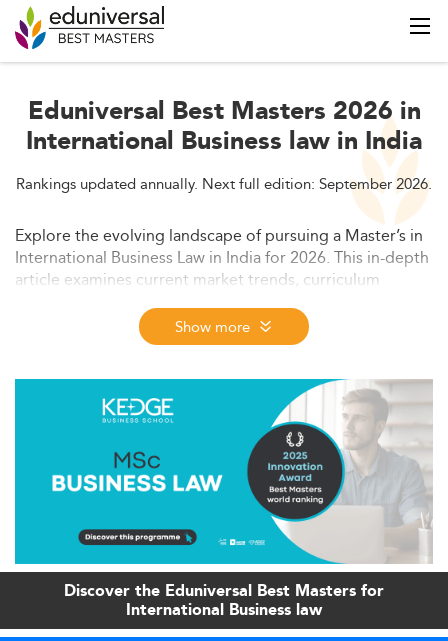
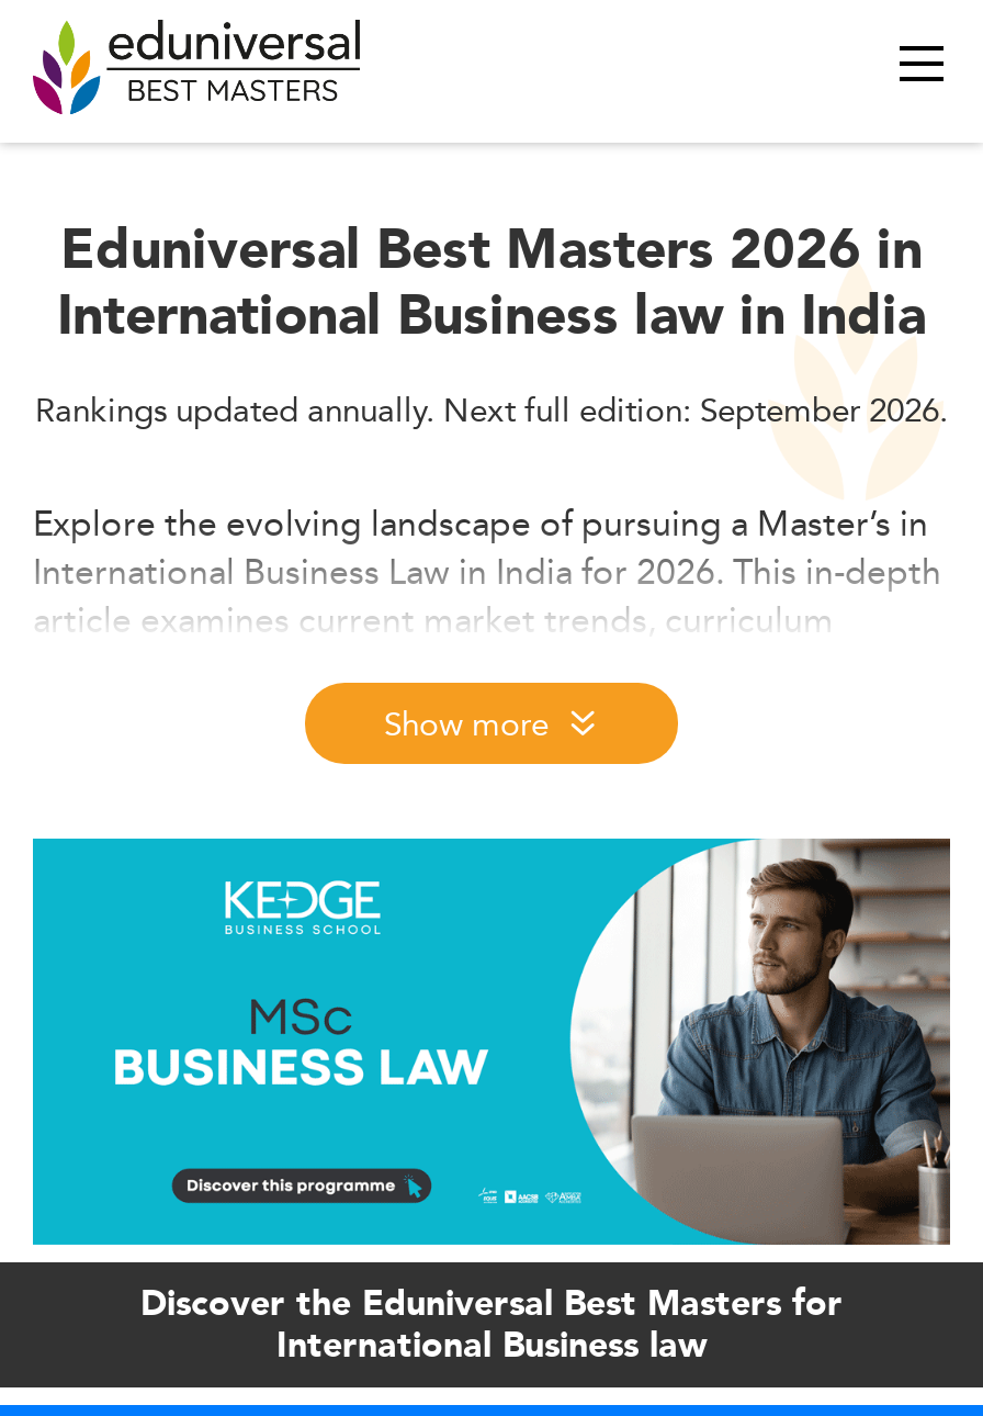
[246,380,432,564] [image] -> [542,839,950,1245] [image]

